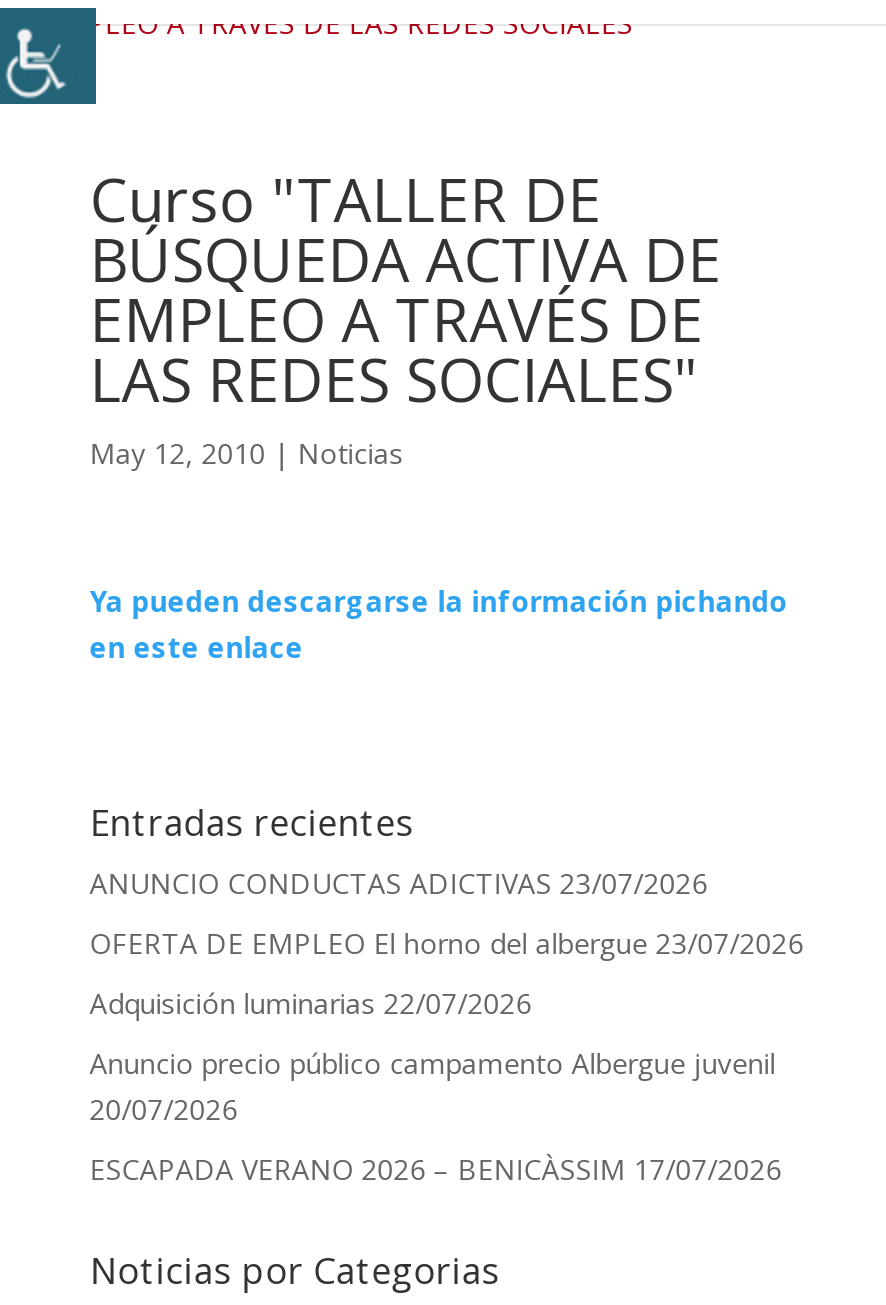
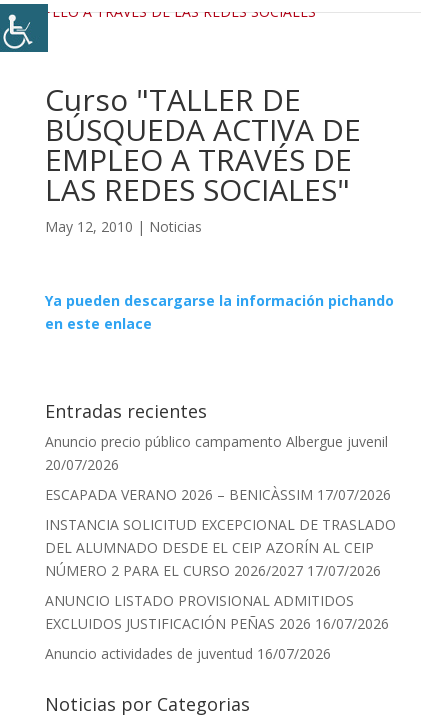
[90,865,804,1023] ANUNCIO CONDUCTAS ADICTIVAS 23/07/2026 | OFERTA DE EMPLEO El horno del albergue 23/07/2026 | Adquisición luminarias 22/07/2026 -> none
moved [90,1045,782,1189] -> [45,432,391,504]: Anuncio precio público campamento Albergue juvenil | 20/07/2026 | ESCAPADA VERANO 2026 – BENICÀSSIM 17/07/2026
none -> [45,515,396,663] INSTANCIA SOLICITUD EXCEPCIONAL DE TRASLADO | DEL ALUMNADO DESDE EL CEIP AZORÍN AL CEIP | NÚMERO 2 PARA EL CURSO 2026/2027 17/07/2026 | ANUNCIO LISTADO PROVISIONAL ADMITIDOS | EXCLUIDOS JUSTIFICACIÓN PEÑAS 2026 16/07/2026 | Anuncio actividades de juventud 16/07/2026

